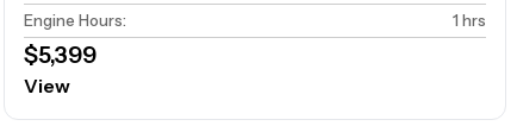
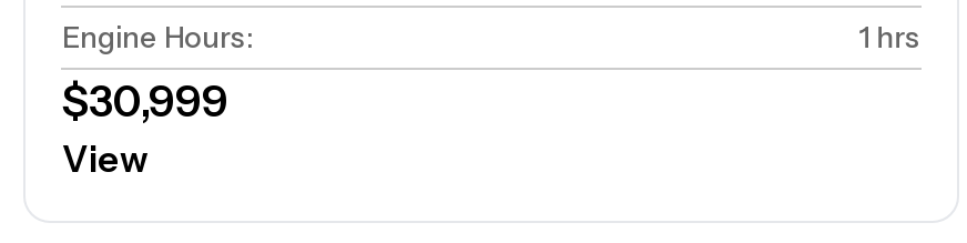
[24,41,97,69] $5,399 -> [62,75,228,128] $30,999

